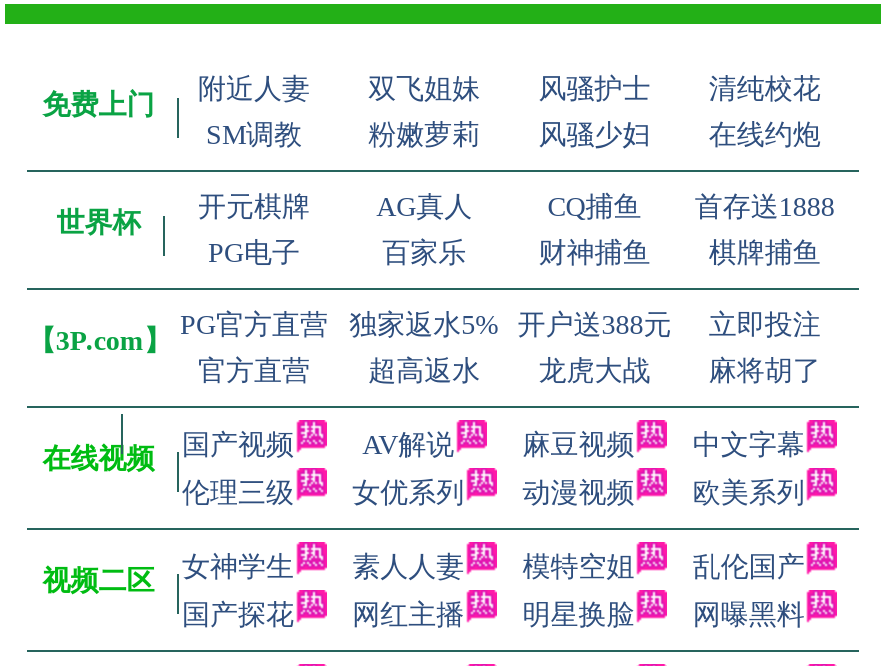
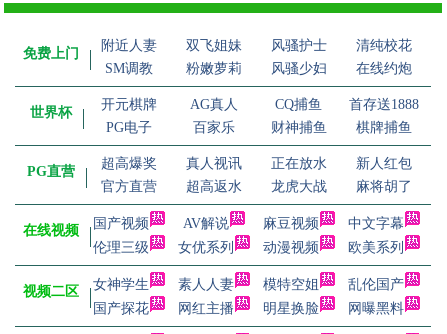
[180,310,821,340] PG官方直营 | 独家返水5% | 开户送388元 | 立即投注 -> [100,156,412,171] 超高爆奖 | 真人视讯 | 正在放水 | 新人红包
[28,326,172,356] 【3P.com】 -> [27,164,75,179] PG直营

